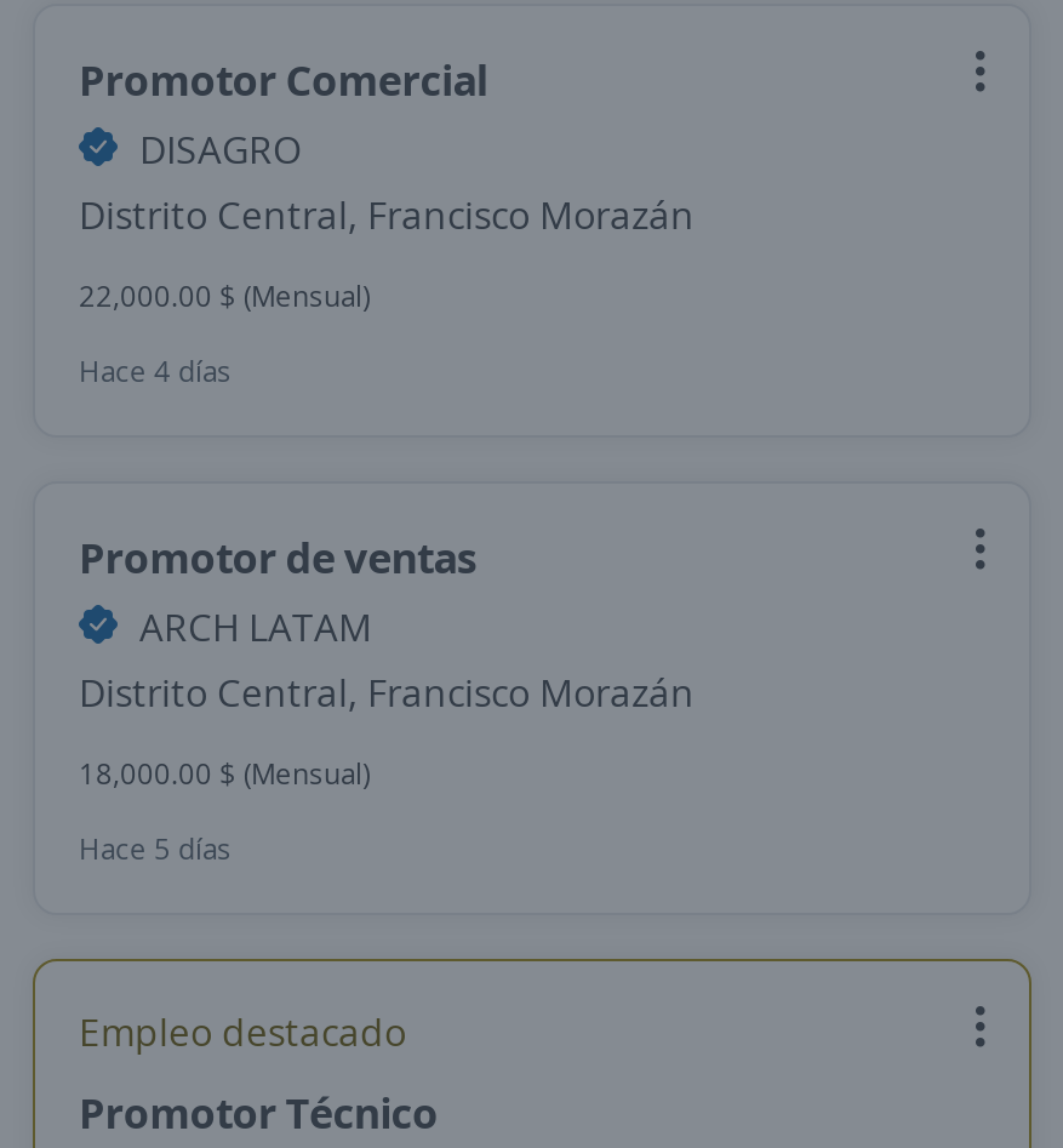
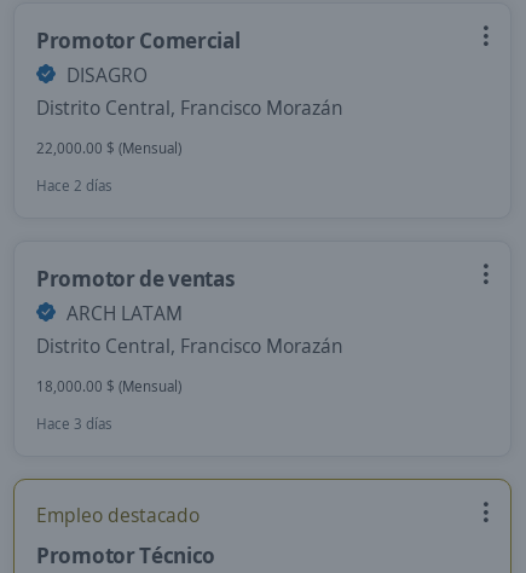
[79,350,232,392] Hace 4 días -> [36,175,112,196] Hace 2 días
[79,828,232,869] Hace 5 días -> [36,413,112,434] Hace 3 días

